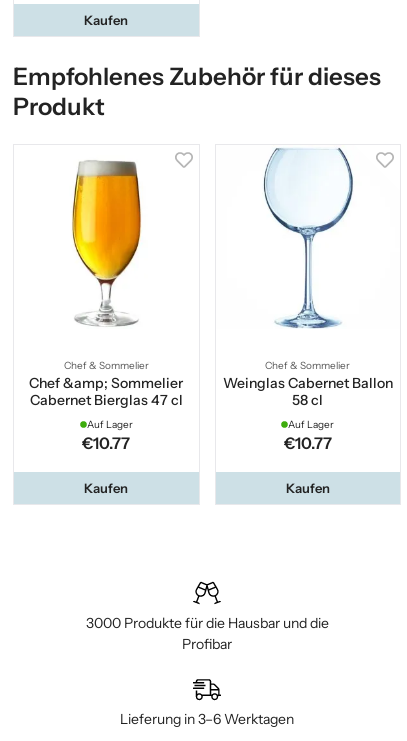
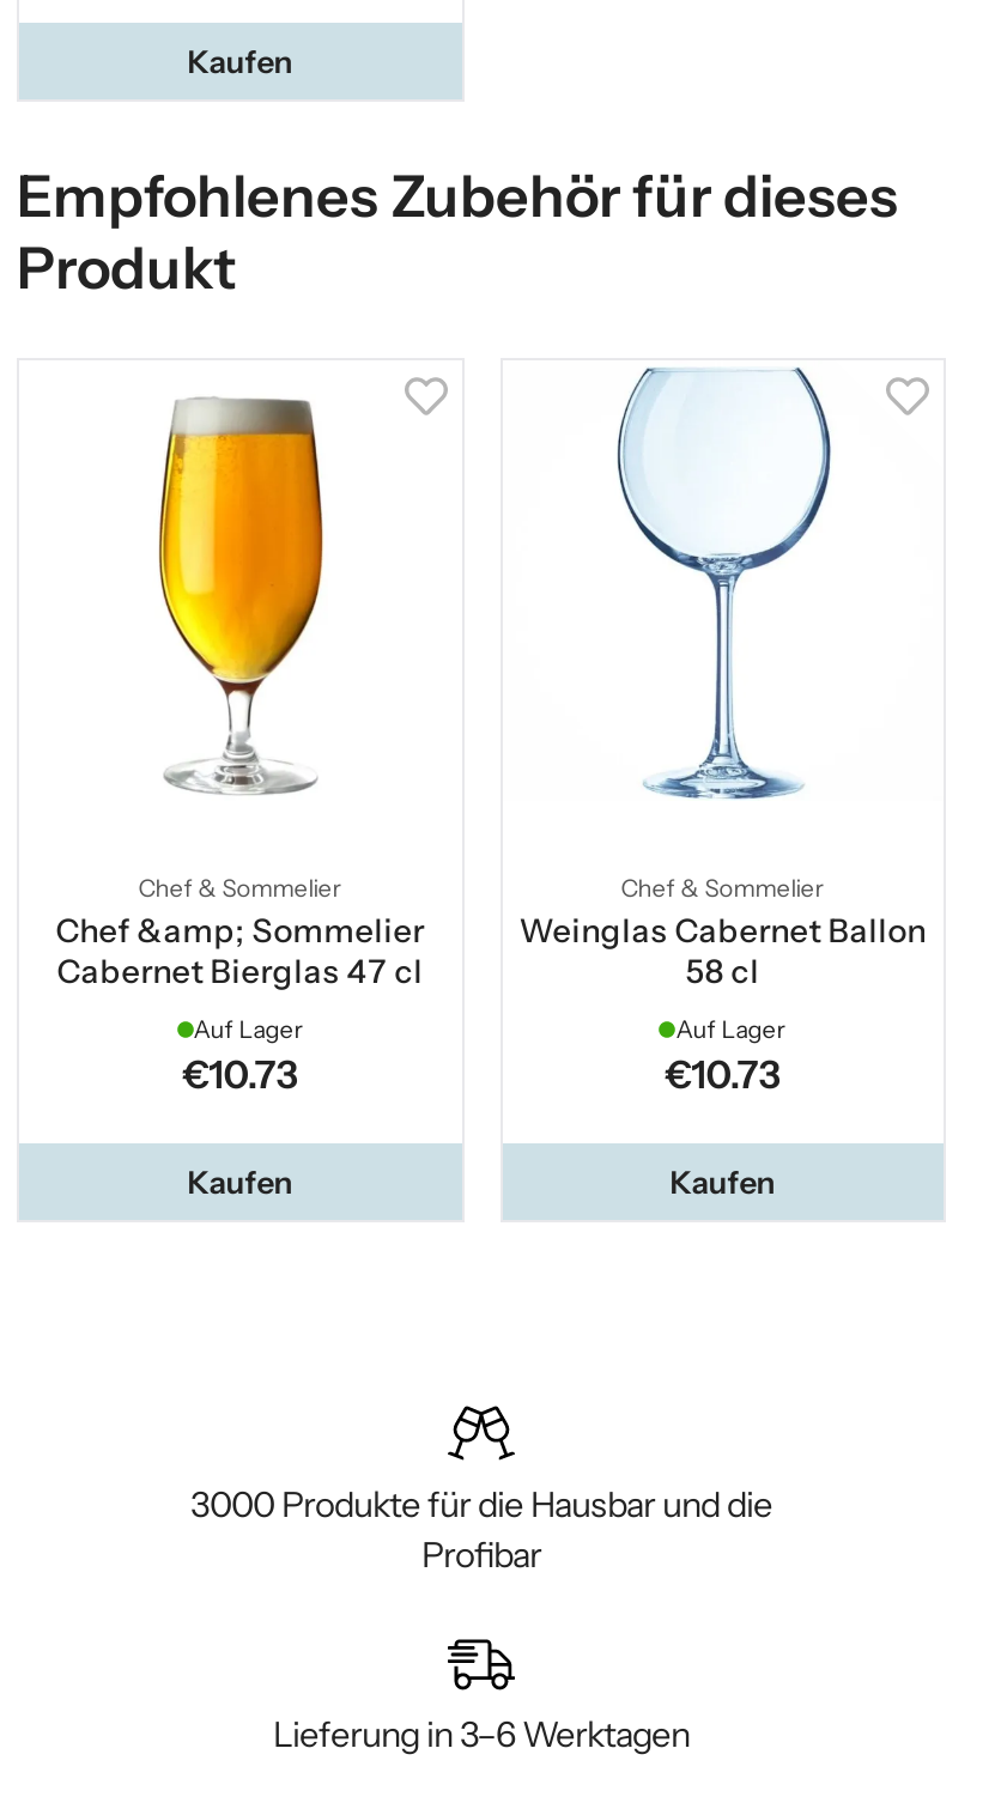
[82,434,130,453] €10.77 -> [182,1052,297,1097] €10.73
[284,434,332,453] €10.77 -> [665,1052,780,1097] €10.73

